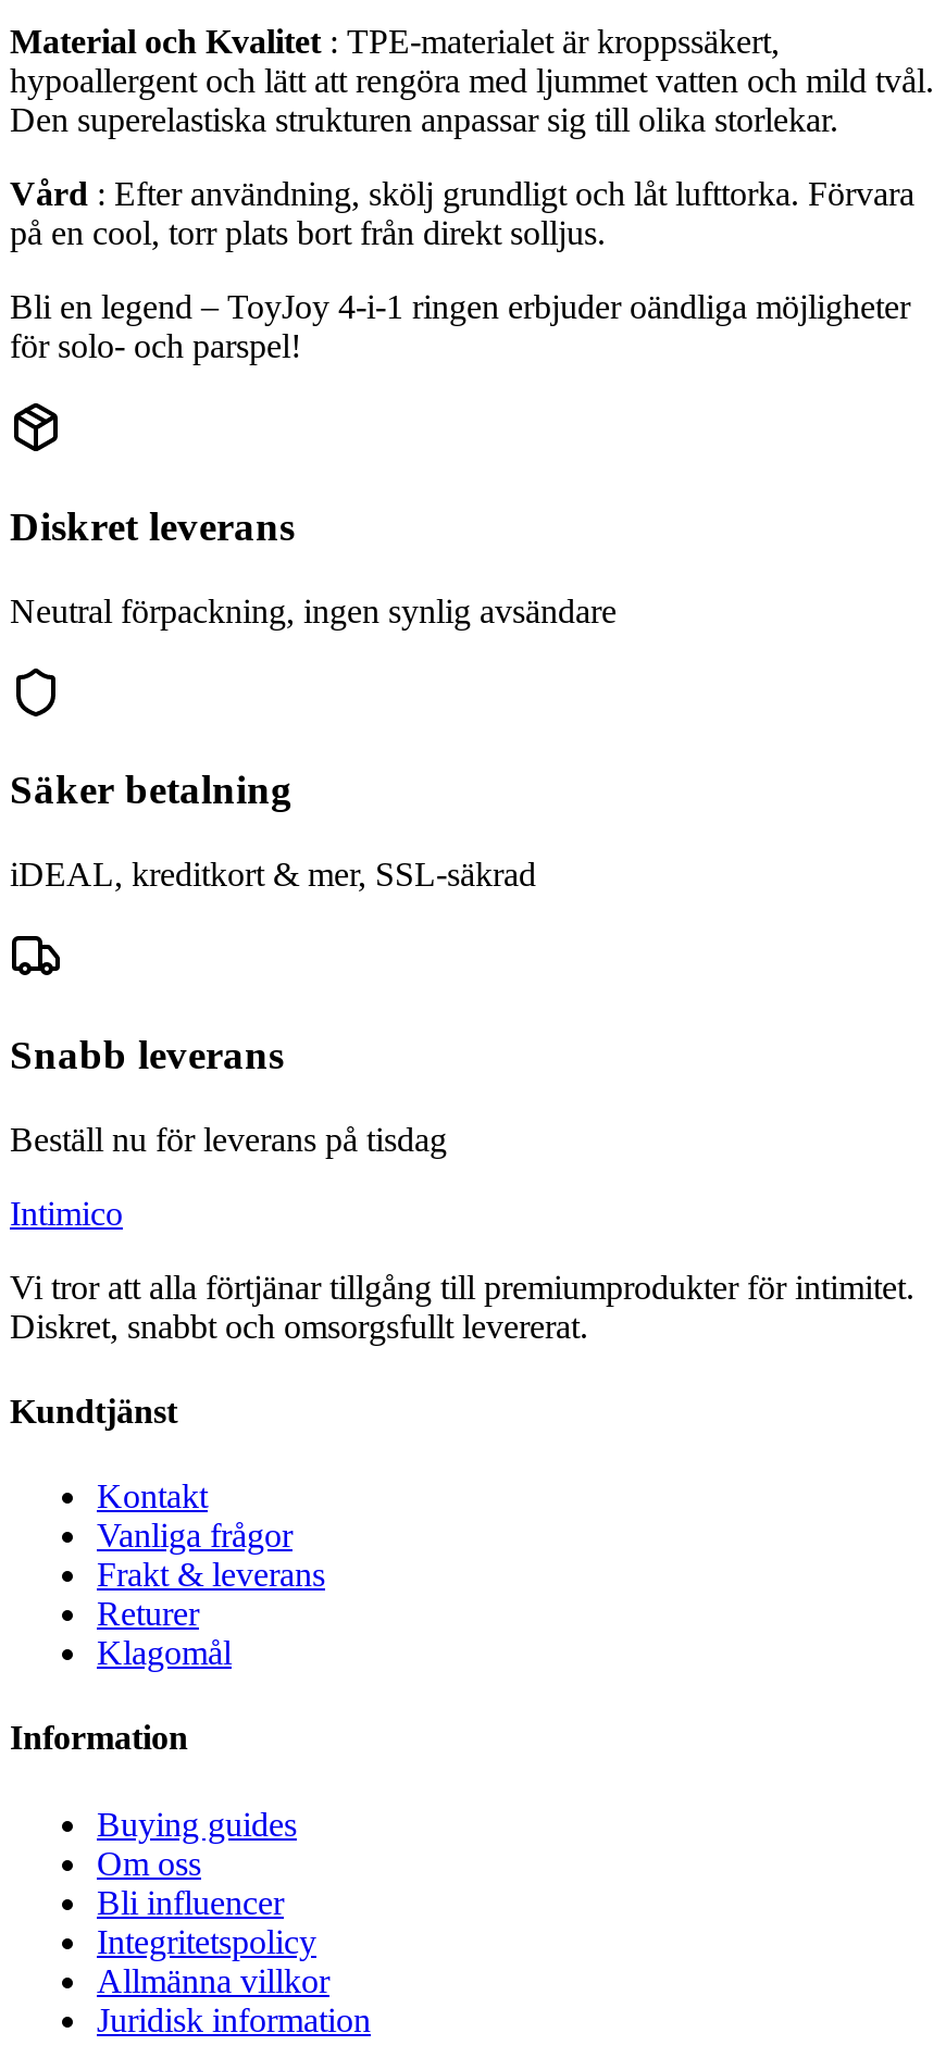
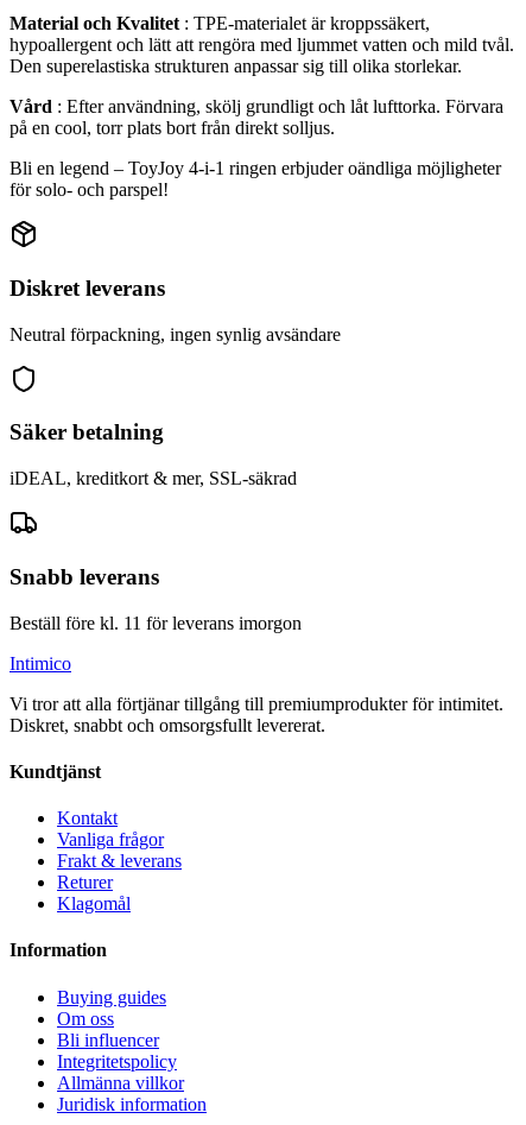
[10,1120,447,1157] Beställ nu för leverans på tisdag -> [9,612,302,633] Beställ före kl. 11 för leverans imorgon

